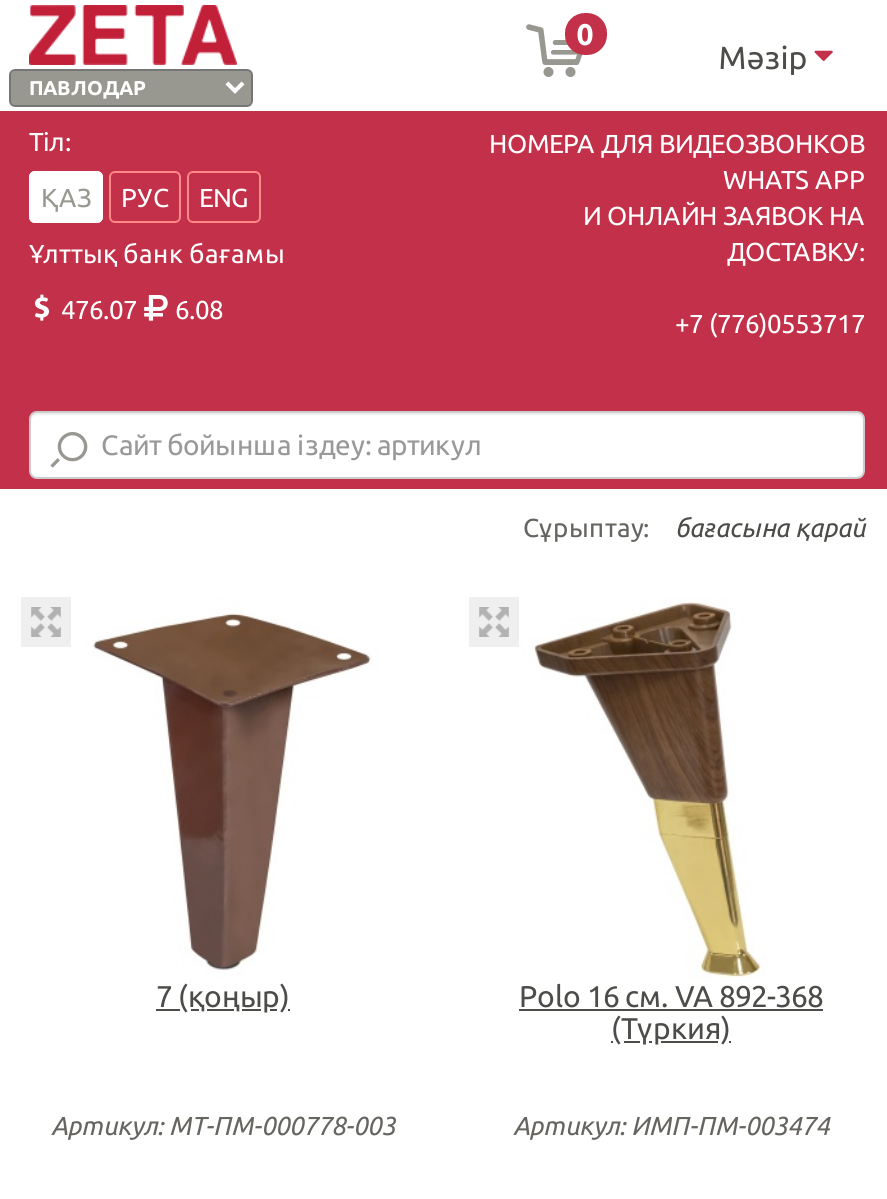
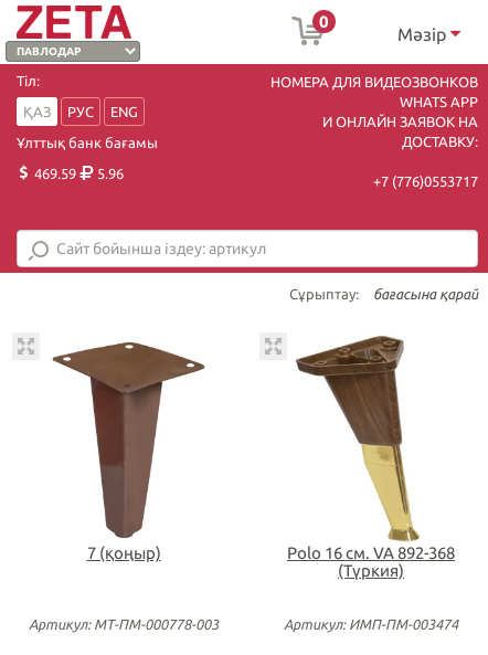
[55,295,137,323] 476.07 -> [31,166,76,181] 469.59
[169,295,223,323] 6.08 -> [94,166,124,181] 5.96

